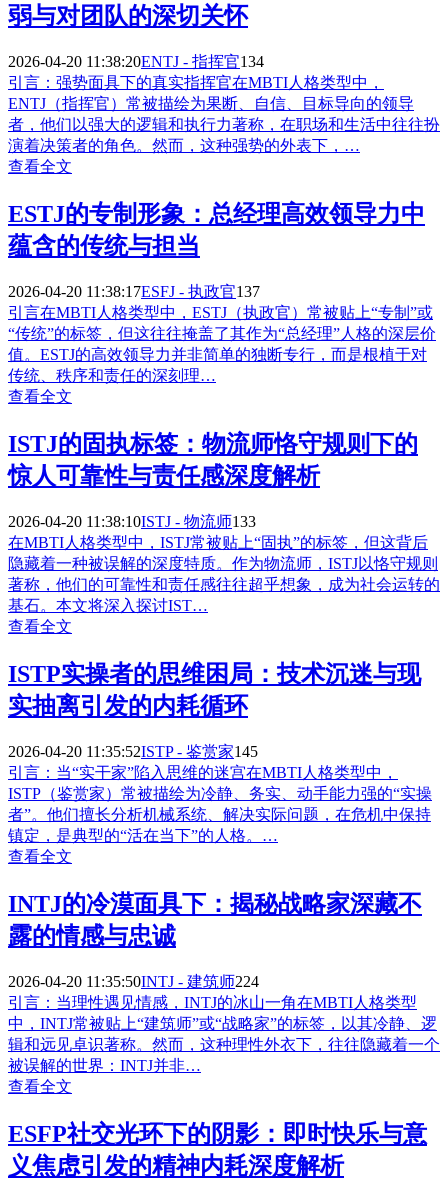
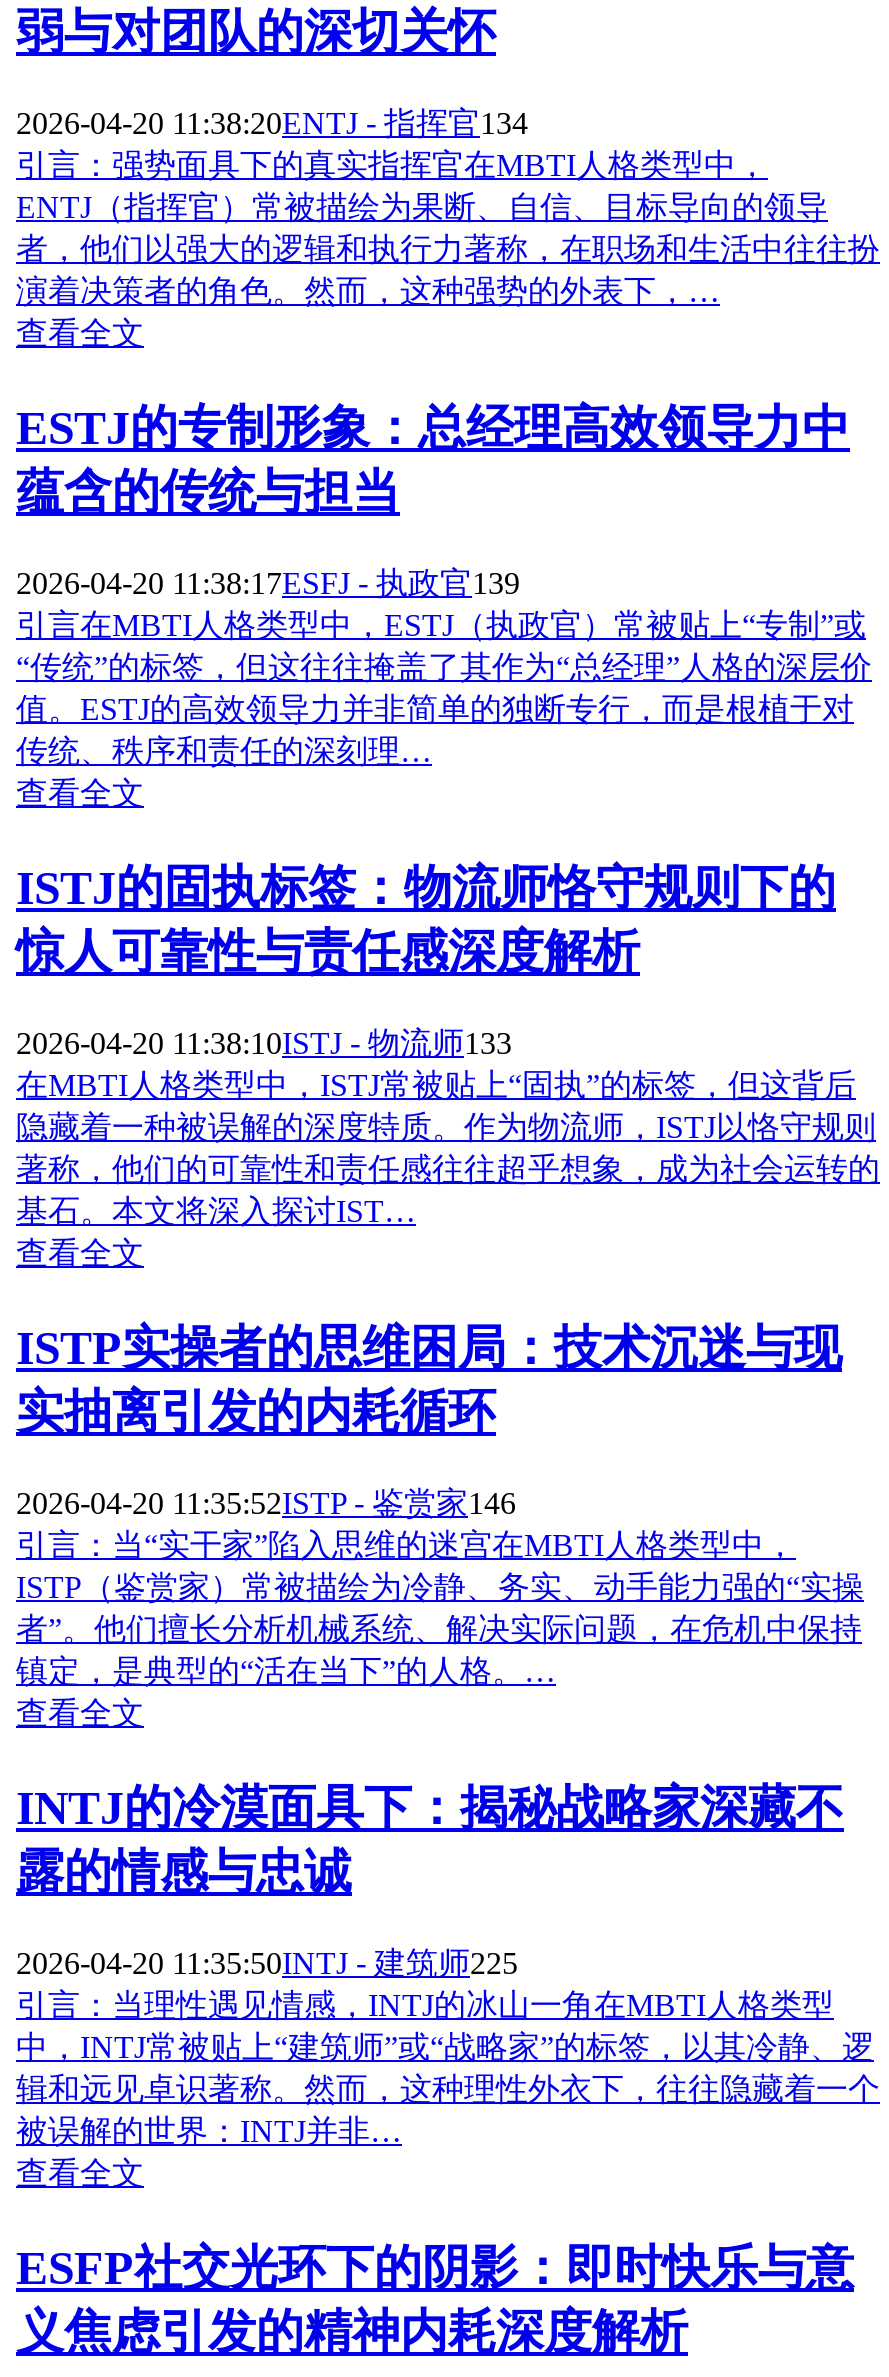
[8,283,260,300] 2026-04-20 11:38:17ESFJ - 执政官137 -> [16,566,520,600] 2026-04-20 11:38:17ESFJ - 执政官139
[8,743,258,760] 2026-04-20 11:35:52ISTP - 鉴赏家145 -> [16,1486,516,1520] 2026-04-20 11:35:52ISTP - 鉴赏家146
[8,973,259,990] 2026-04-20 11:35:50INTJ - 建筑师224 -> [16,1945,518,1979] 2026-04-20 11:35:50INTJ - 建筑师225

